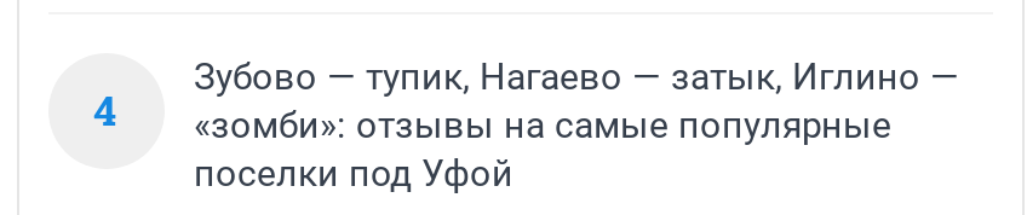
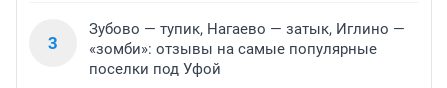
[93,83,891,148] 4 «зомби»: отзывы на самые популярные -> [48,31,377,58] 3 «зомби»: отзывы на самые популярные

